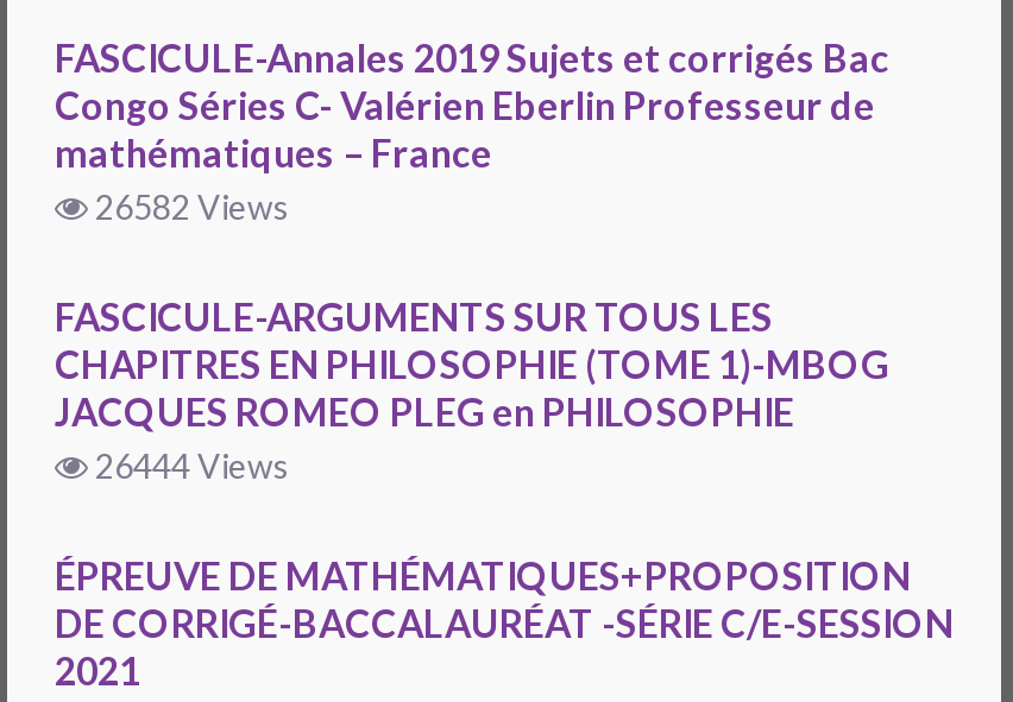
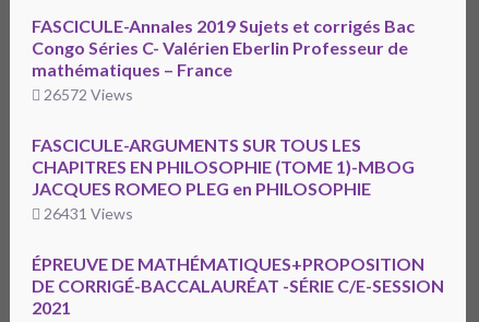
[88,187,290,228] 26582 Views -> [40,86,133,104] 26572 Views
[88,446,290,487] 26444 Views -> [40,205,133,223] 26431 Views

